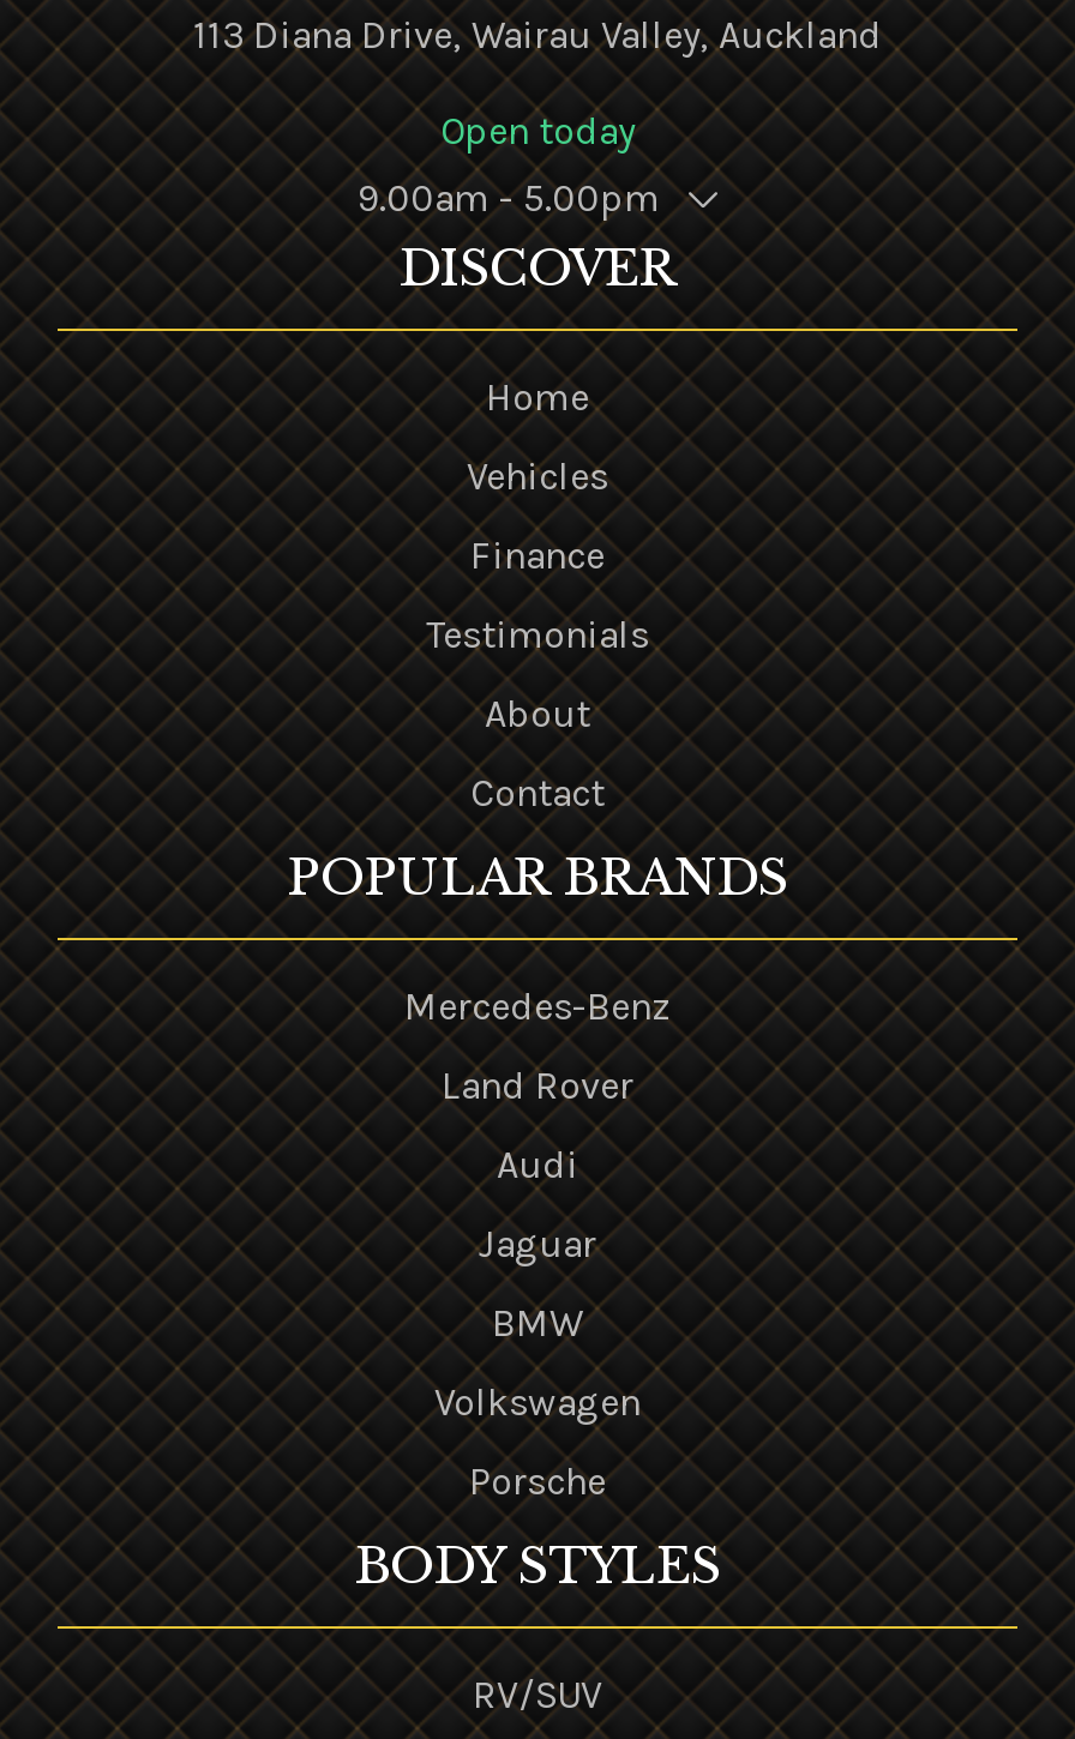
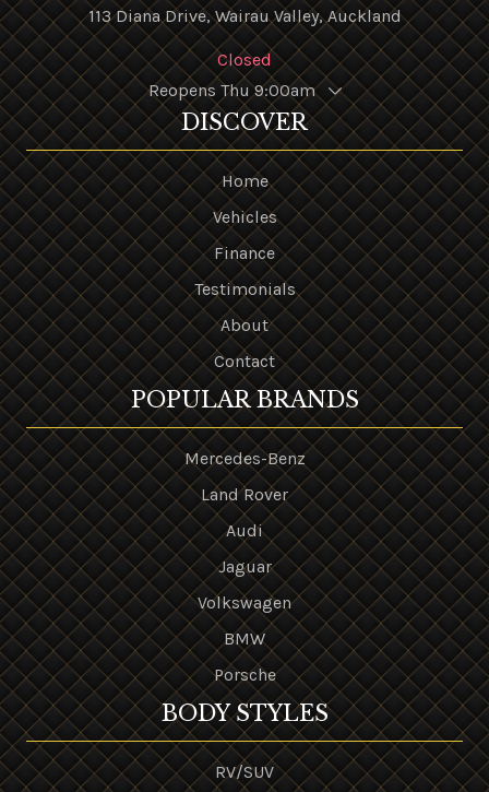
[440,108,635,154] Open today -> [217,49,272,70] Closed
[358,175,660,221] 9.00am - 5.00pm -> [148,80,315,101] Reopens Thu 9:00am
moved [492,1300,583,1346] -> [224,628,265,649]: BMW
moved [434,1379,641,1425] -> [198,592,291,613]: Volkswagen

